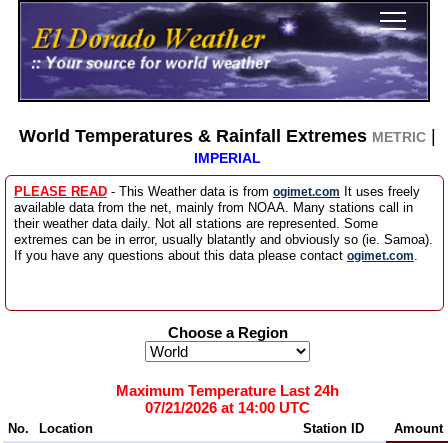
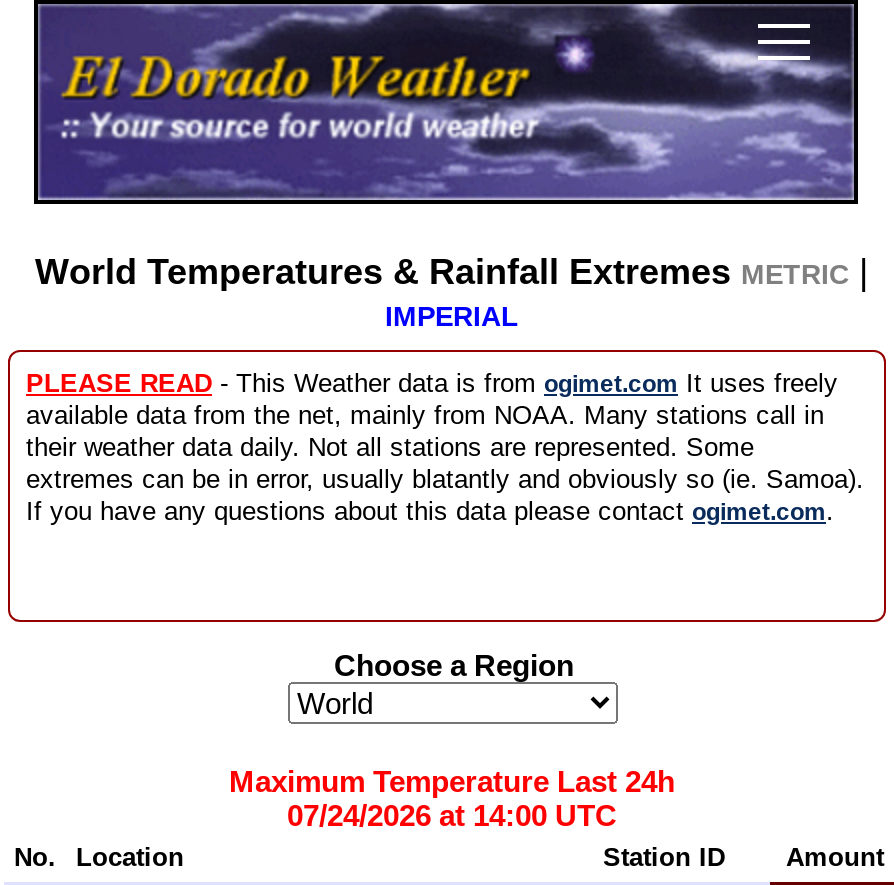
[144,399,309,416] 07/21/2026 at 14:00 UTC -> [287,798,617,832] 07/24/2026 at 14:00 UTC

